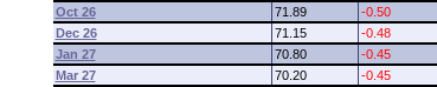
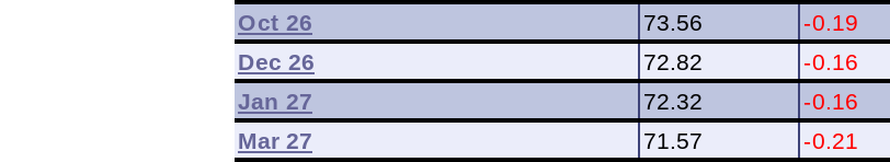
[274,5,306,19] 71.89 -> [643,9,703,35] 73.56
[361,5,390,19] -0.50 -> [803,9,858,35] -0.19
[274,26,306,40] 71.15 -> [643,48,703,74] 72.82
[361,26,390,40] -0.48 -> [803,48,858,74] -0.16
[274,47,306,61] 70.80 -> [643,88,703,114] 72.32
[361,47,390,61] -0.45 -> [803,88,858,114] -0.16
[274,68,306,82] 70.20 -> [643,127,703,153] 71.57
[361,68,390,82] -0.45 -> [803,127,858,153] -0.21

